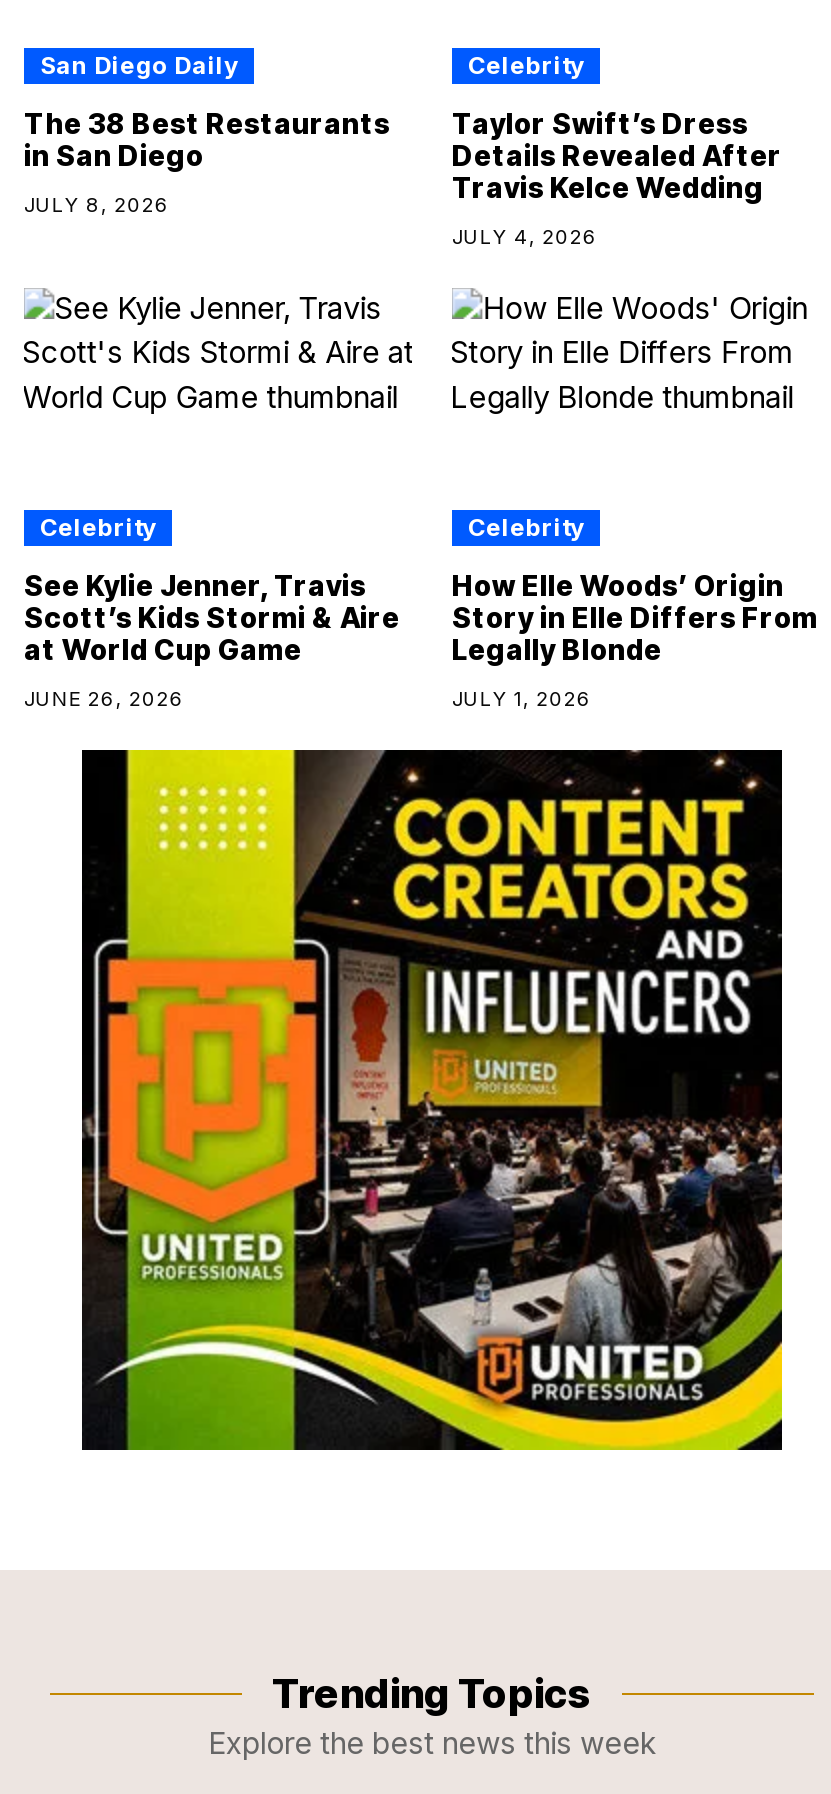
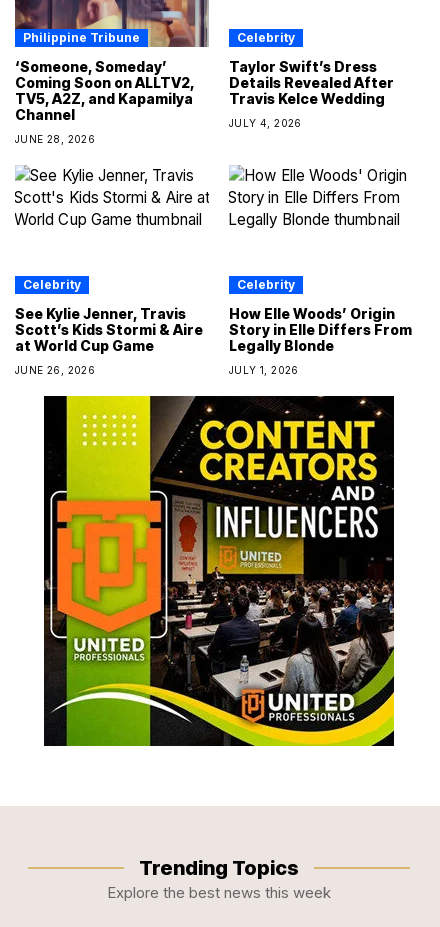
[40,51,238,81] San Diego Daily -> [23,30,140,45] Philippine Tribune
[24,106,390,172] The 38 Best Restaurants | in San Diego -> [15,58,196,123] ‘Someone, Someday’ | Coming Soon on ALLTV2, | TV5, A2Z, and Kapamilya | Channel
[24,192,170,216] JULY 8, 2026 -> [15,133,95,145] JUNE 28, 2026

